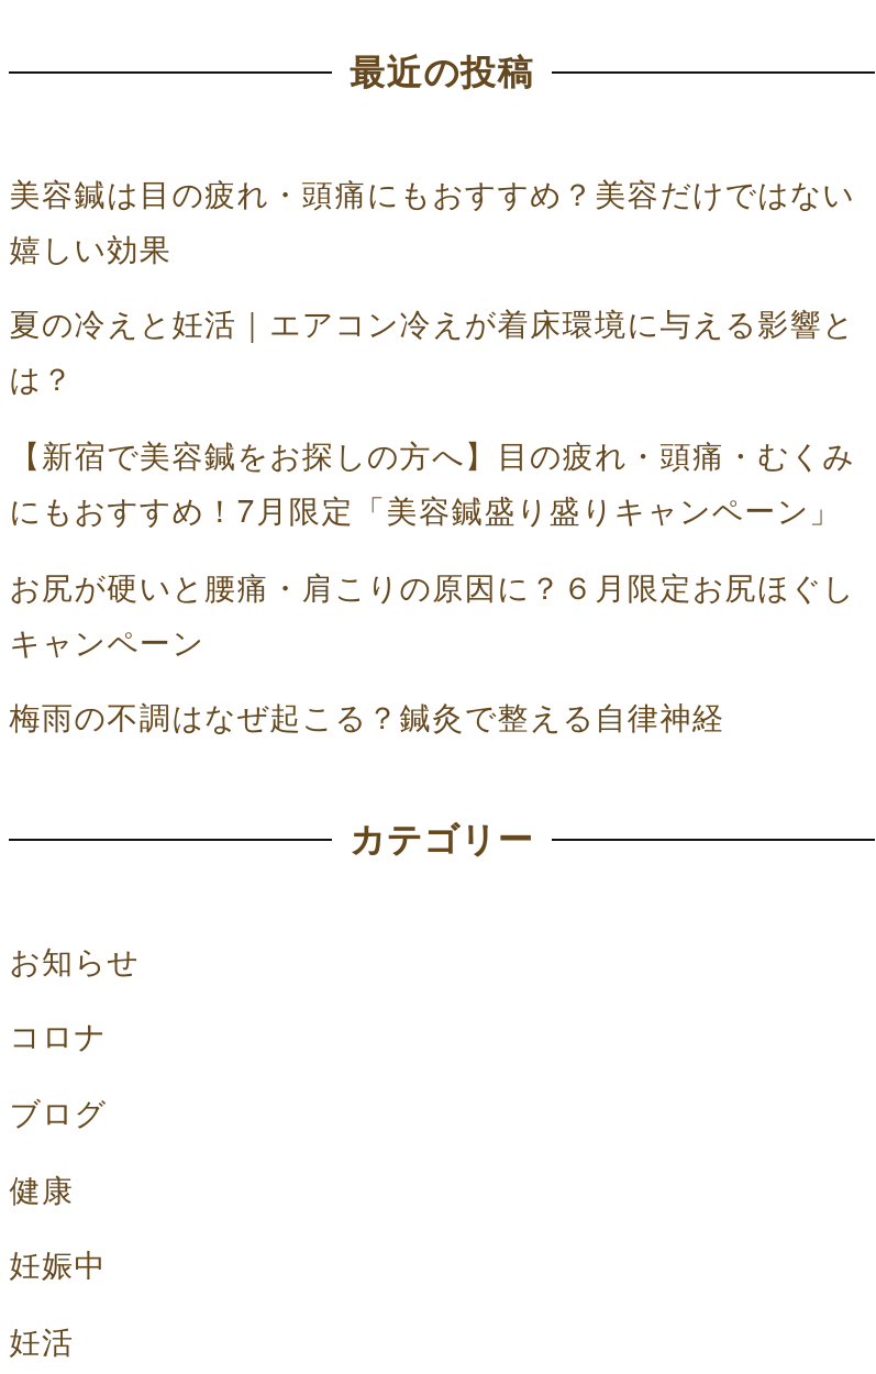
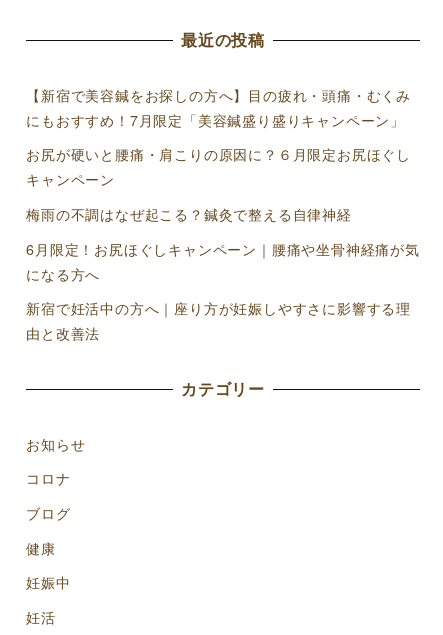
[9,170,855,400] 美容鍼は目の疲れ・頭痛にもおすすめ？美容だけではない | 嬉しい効果 | 夏の冷えと妊活｜エアコン冷えが着床環境に与える影響と | は？ -> none
moved [9,432,855,738] -> [26,85,411,224]: 【新宿で美容鍼をお探しの方へ】目の疲れ・頭痛・むくみ | にもおすすめ！7月限定「美容鍼盛り盛りキャンペーン」 | お尻が硬いと腰痛・肩こりの原因に？６月限定お尻ほぐし | キャンペーン | 梅雨の不調はなぜ起こる？鍼灸で整える自律神経
none -> [26,239,420,343] 6月限定！お尻ほぐしキャンペーン｜腰痛や坐骨神経痛が気 | になる方へ | 新宿で妊活中の方へ｜座り方が妊娠しやすさに影響する理 | 由と改善法

